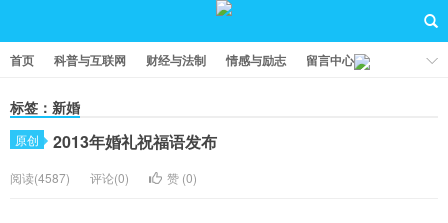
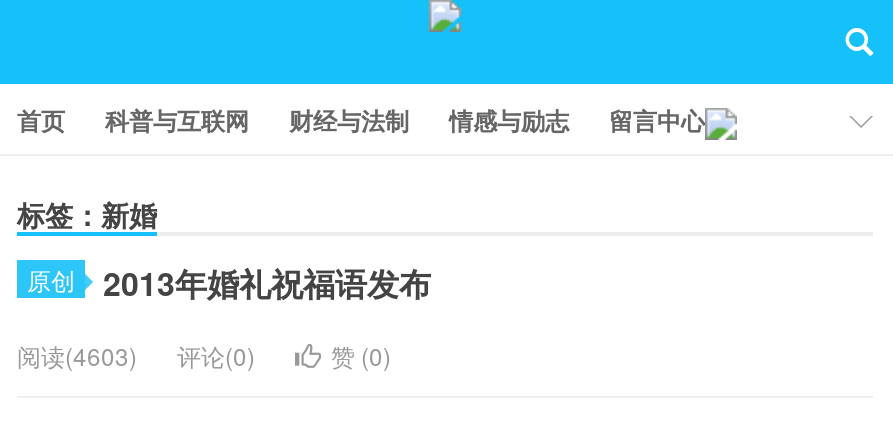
[10,169,129,186] 阅读(4587) 评论(0) -> [17,338,255,372] 阅读(4603) 评论(0)

